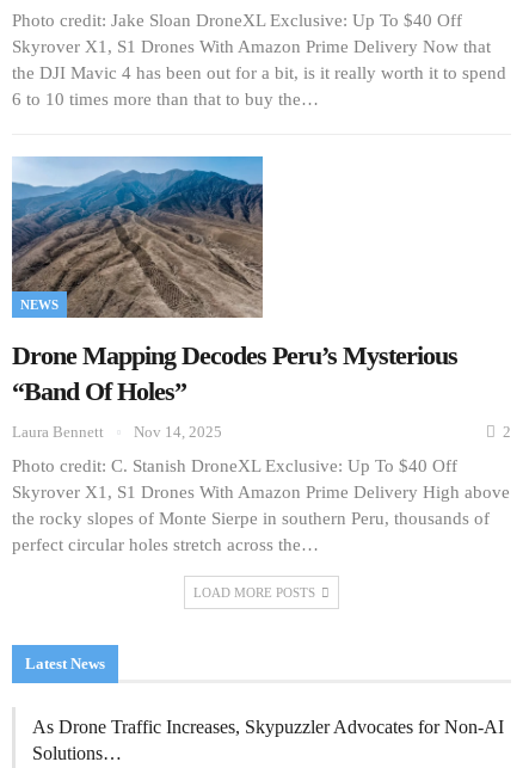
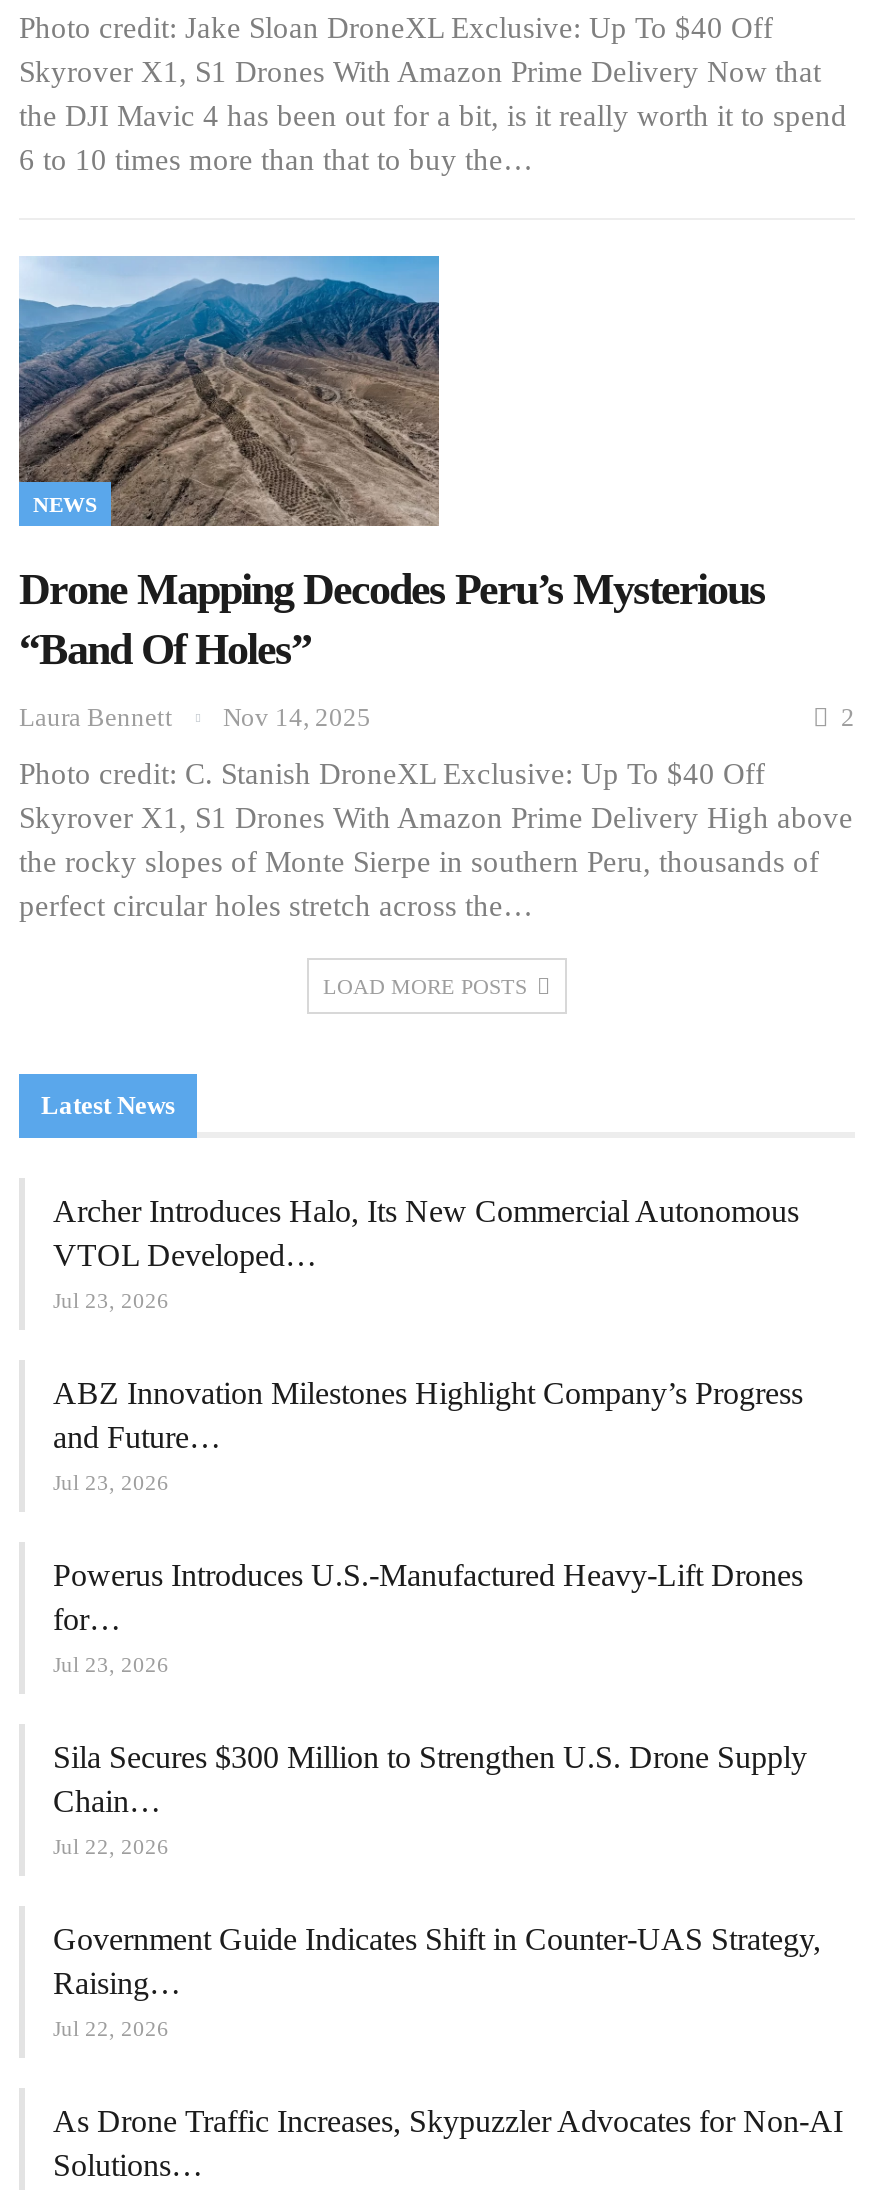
none -> [53,1193,821,2039] Archer Introduces Halo, Its New Commercial Autonomous | VTOL Developed… | Jul 23, 2026 | ABZ Innovation Milestones Highlight Company’s Progress | and Future… | Jul 23, 2026 | Powerus Introduces U.S.-Manufactured Heavy-Lift Drones | for… | Jul 23, 2026 | Sila Secures $300 Million to Strengthen U.S. Drone Supply | Chain… | Jul 22, 2026 | Government Guide Indicates Shift in Counter-UAS Strategy, | Raising… | Jul 22, 2026

